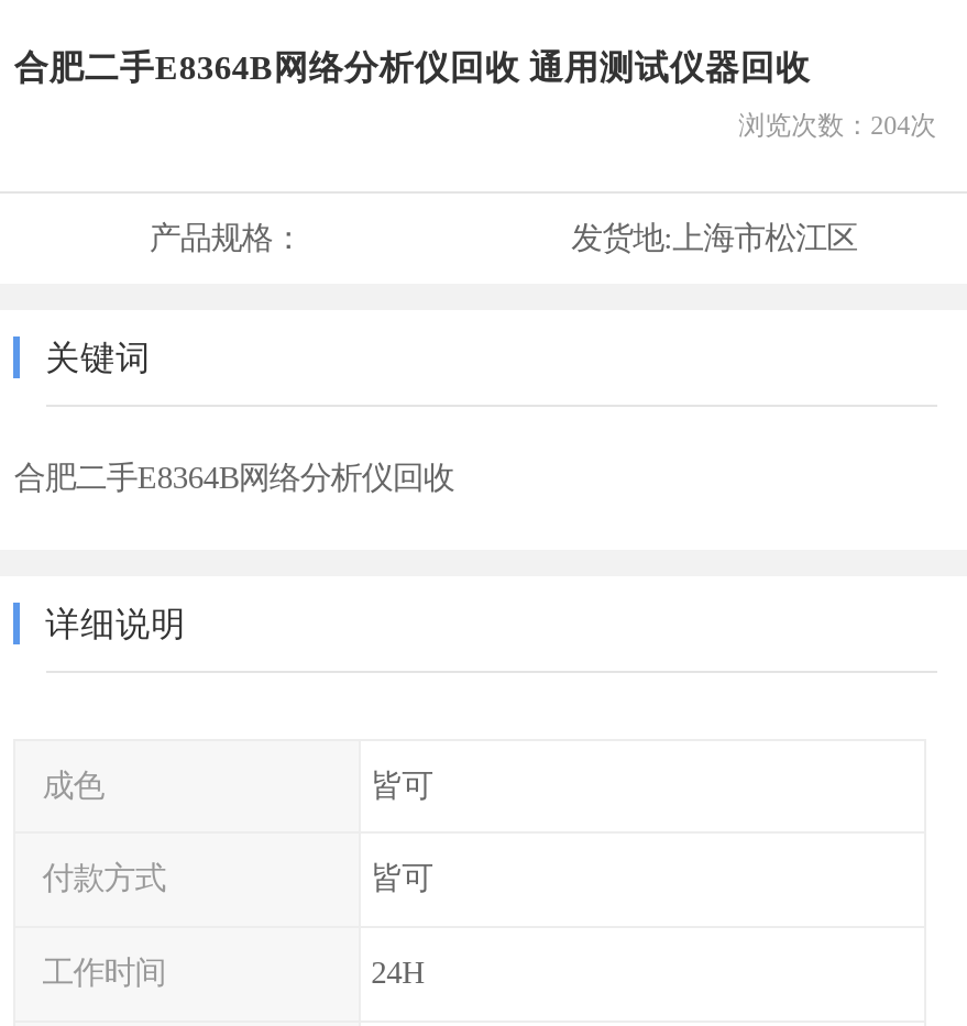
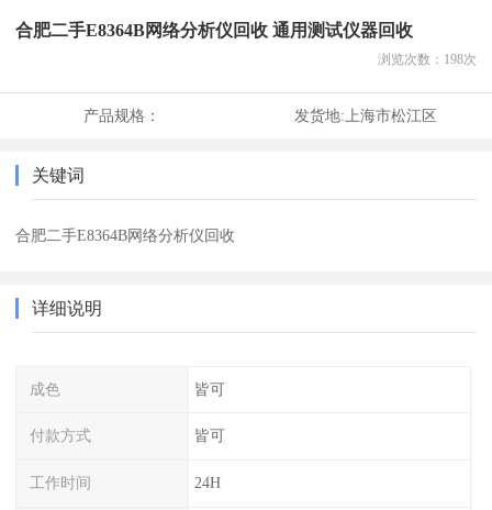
[739,109,937,140] 浏览次数：204次 -> [377,51,476,67] 浏览次数：198次

